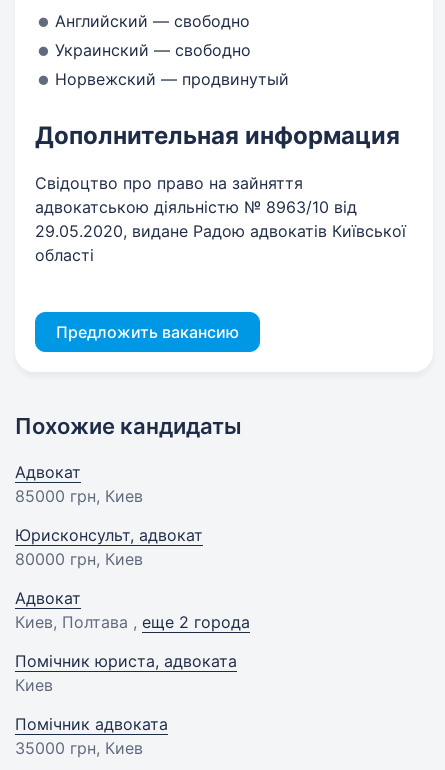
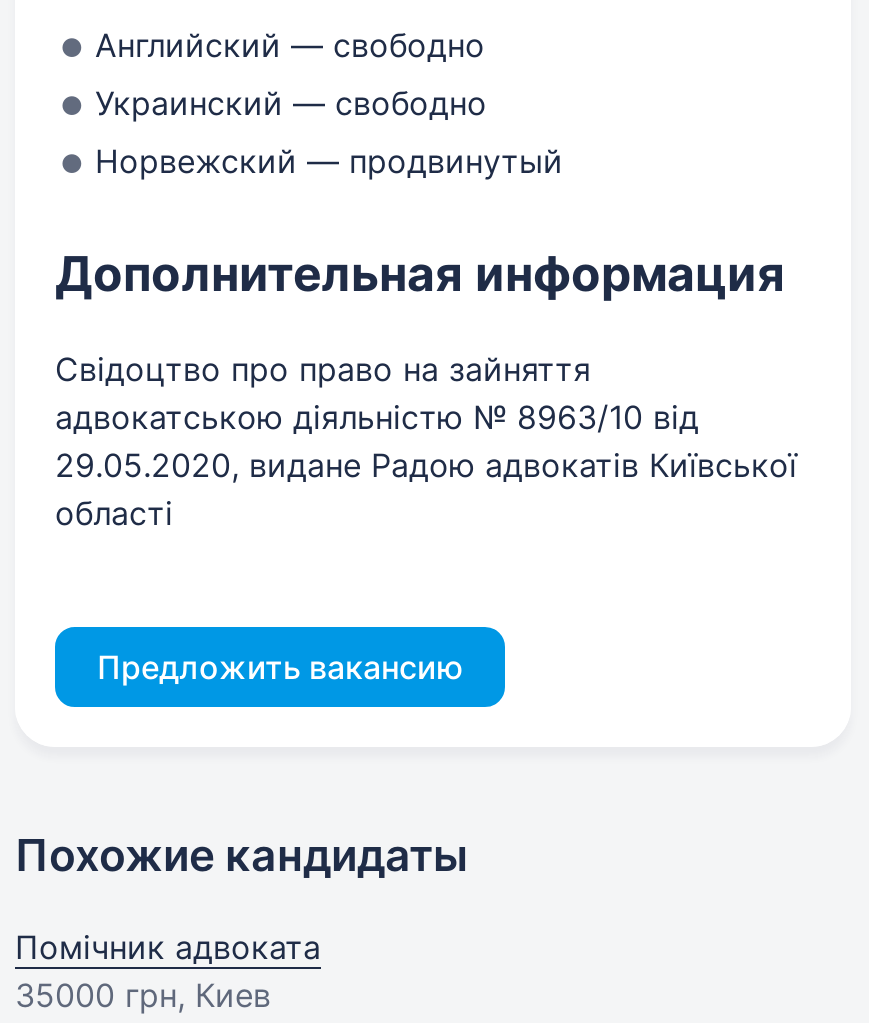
[15,462,250,695] Адвокат | 85000 грн, Киев | Юрисконсульт, адвокат | 80000 грн, Киев | Адвокат | Киев, Полтава , еще 2 города | Помічник юриста, адвоката | Киев -> none

